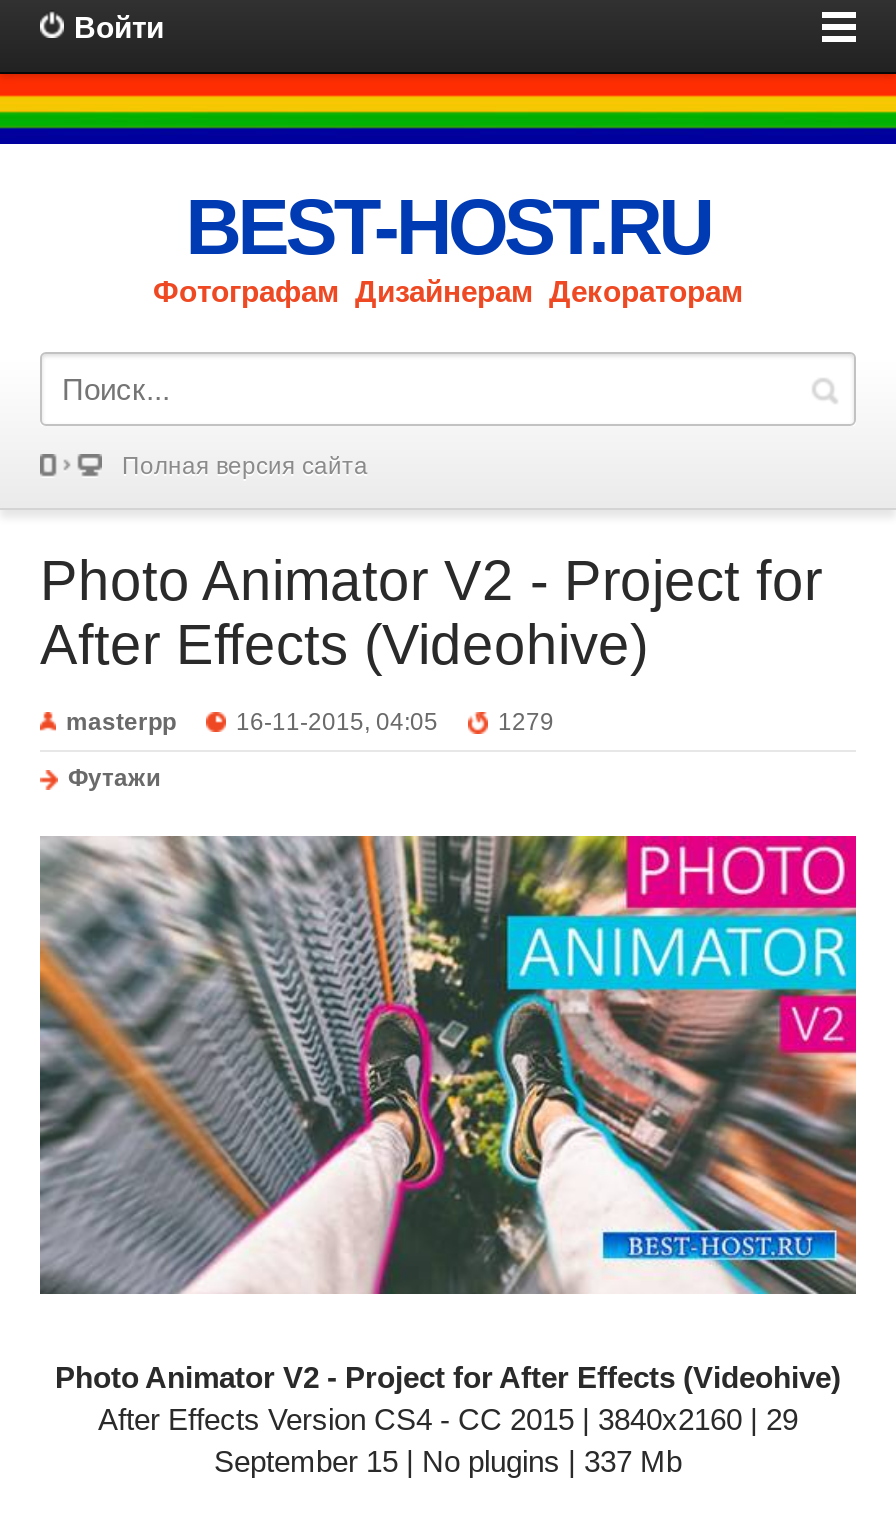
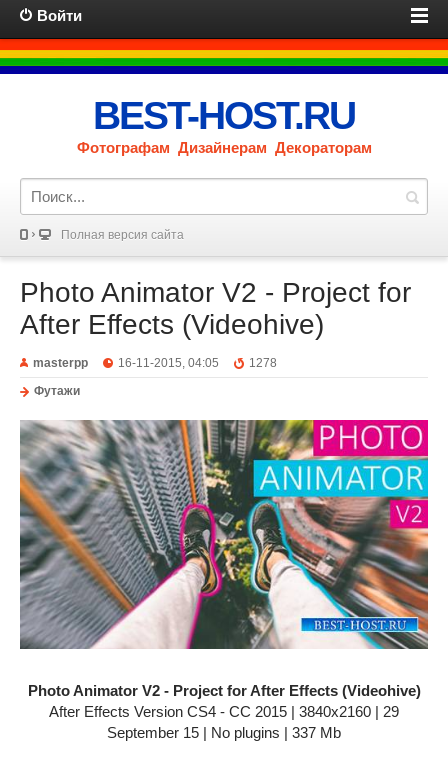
[498,708,554,736] 1279 -> [249,356,277,370] 1278

